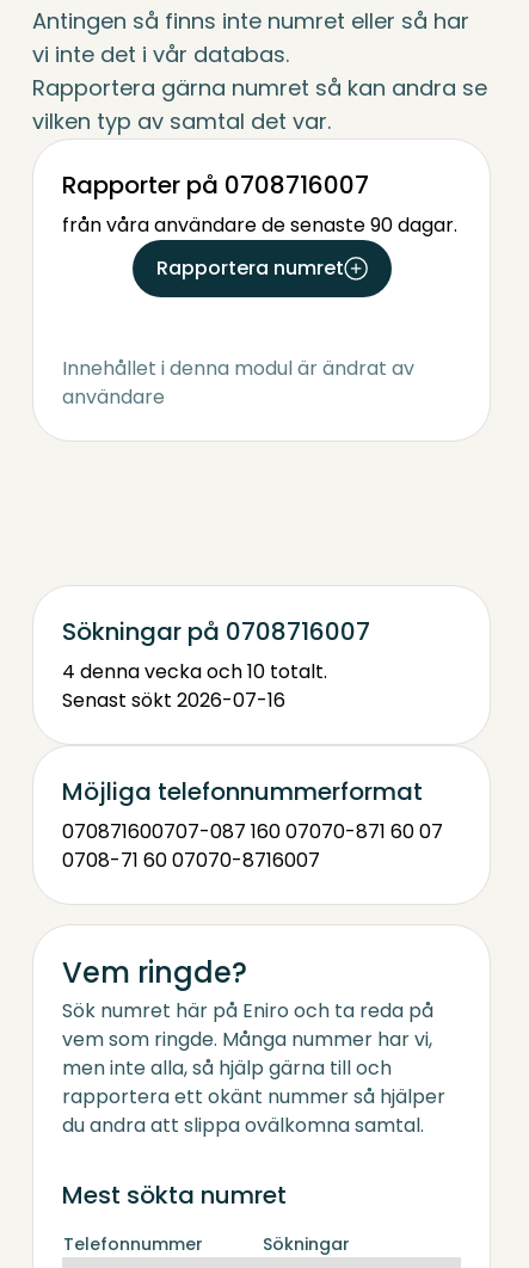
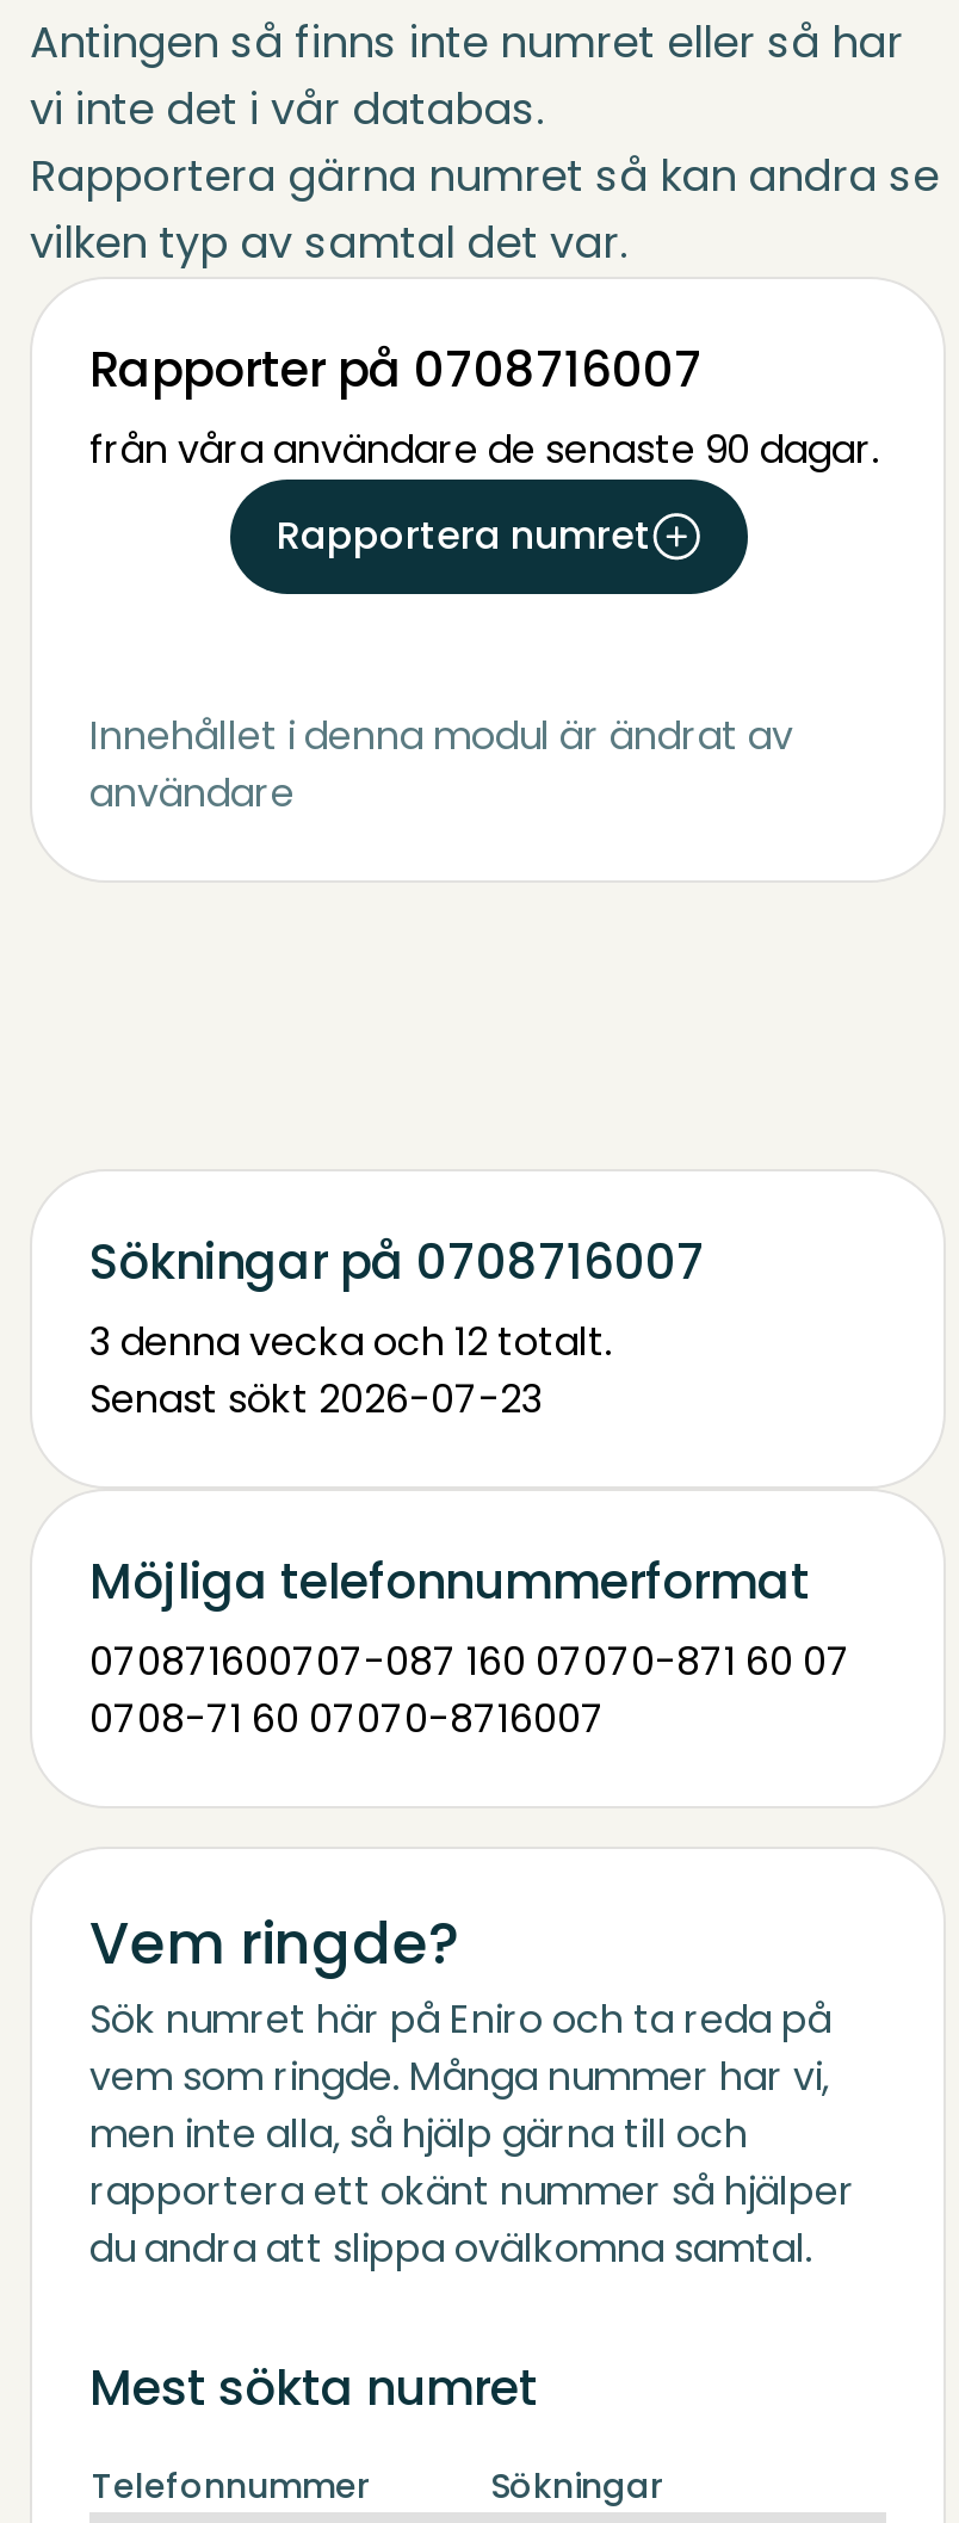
[62,658,327,685] 4 denna vecka och 10 totalt. -> [89,1315,612,1369] 3 denna vecka och 12 totalt.
[62,687,285,714] Senast sökt 2026-07-16 -> [89,1372,543,1427] Senast sökt 2026-07-23

